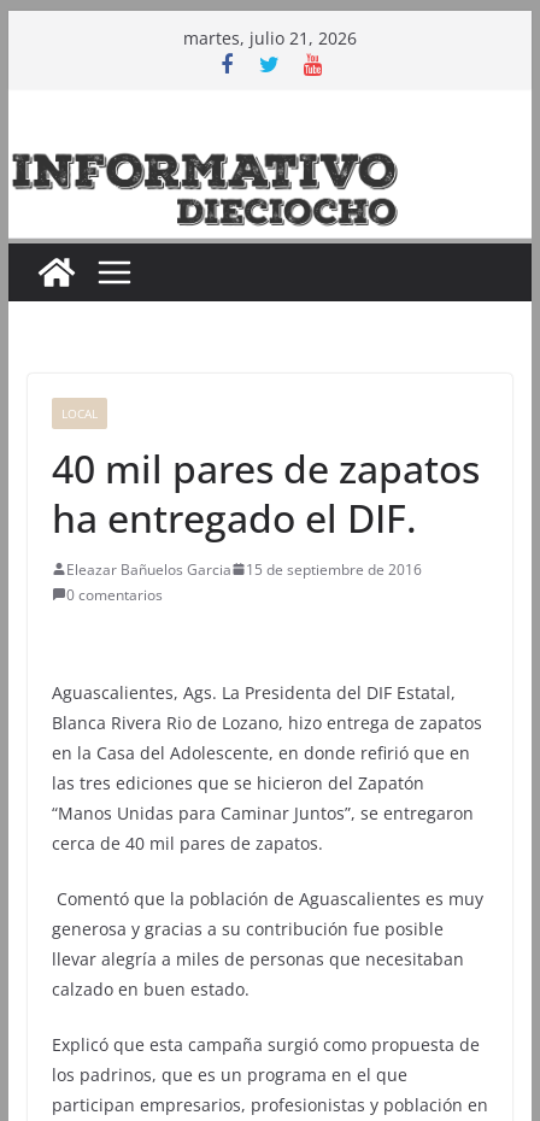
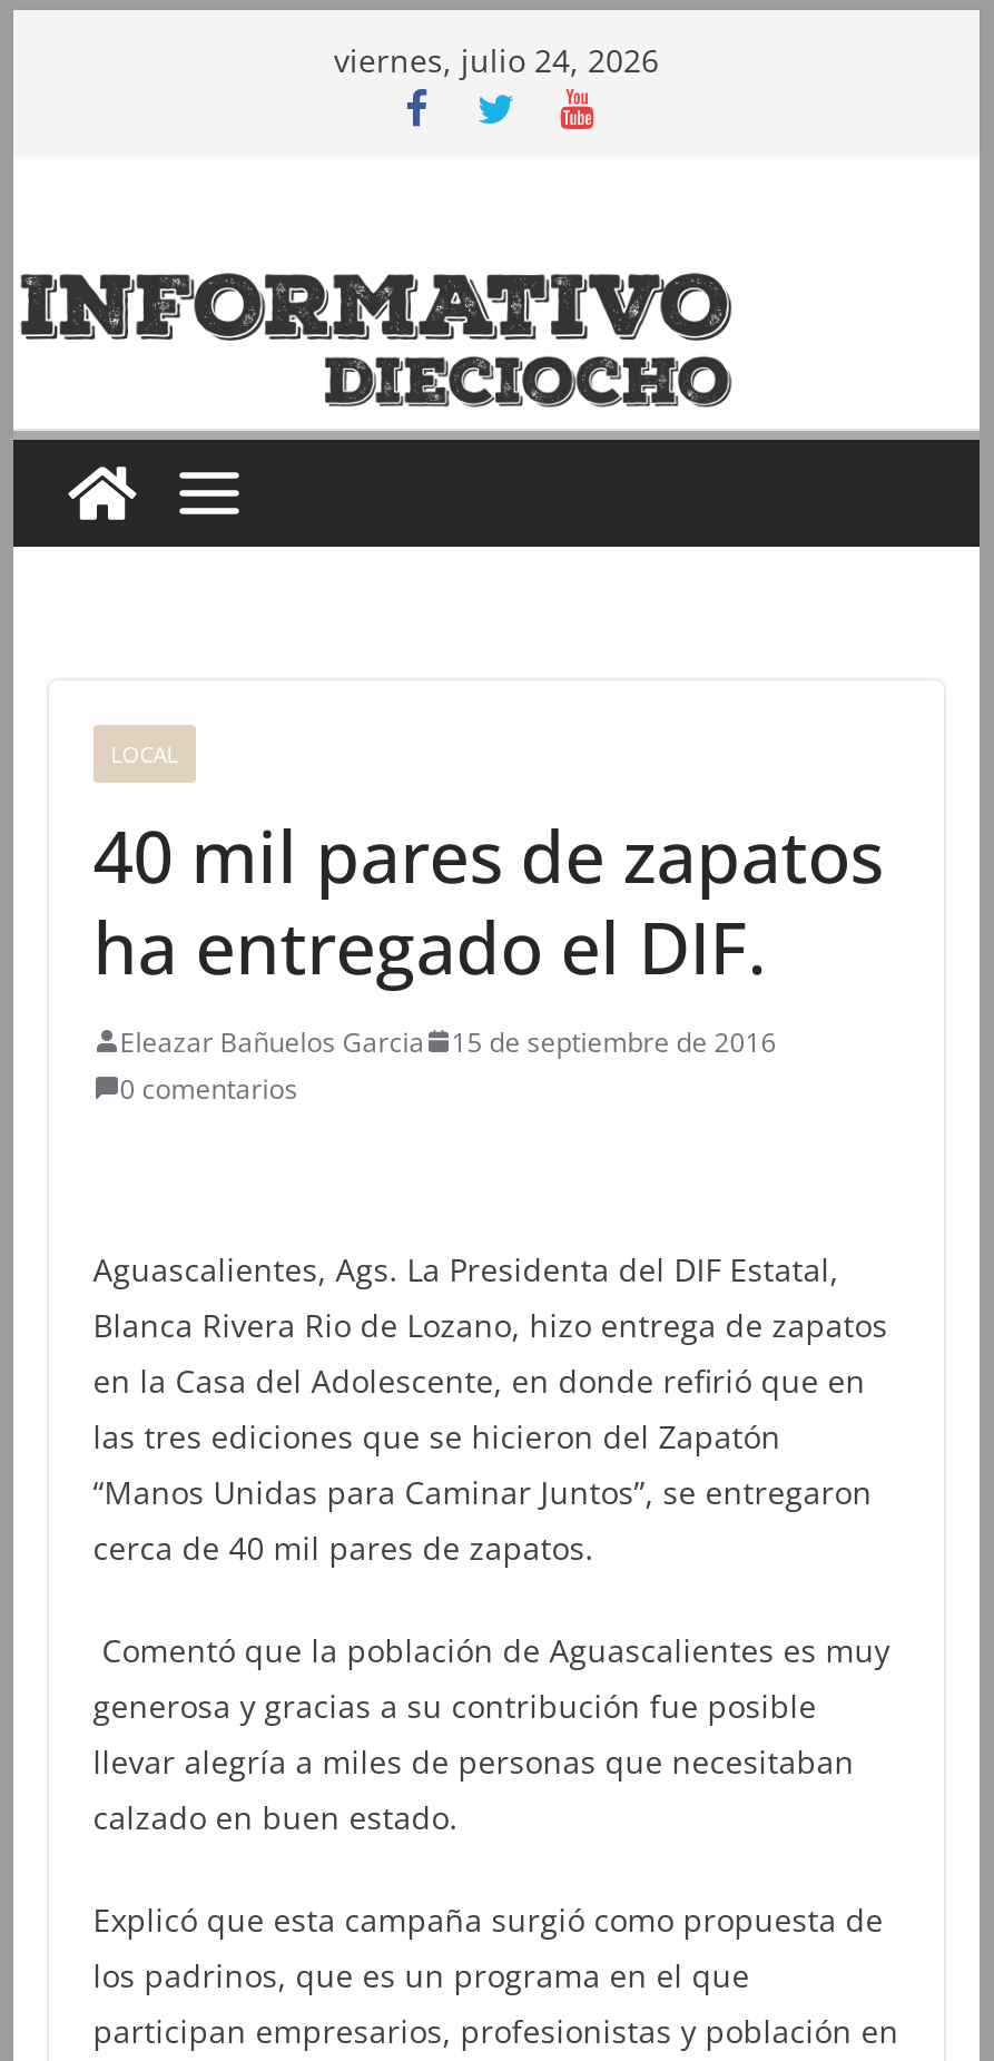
[183,27,357,49] martes, julio 21, 2026 -> [334,39,659,81] viernes, julio 24, 2026

